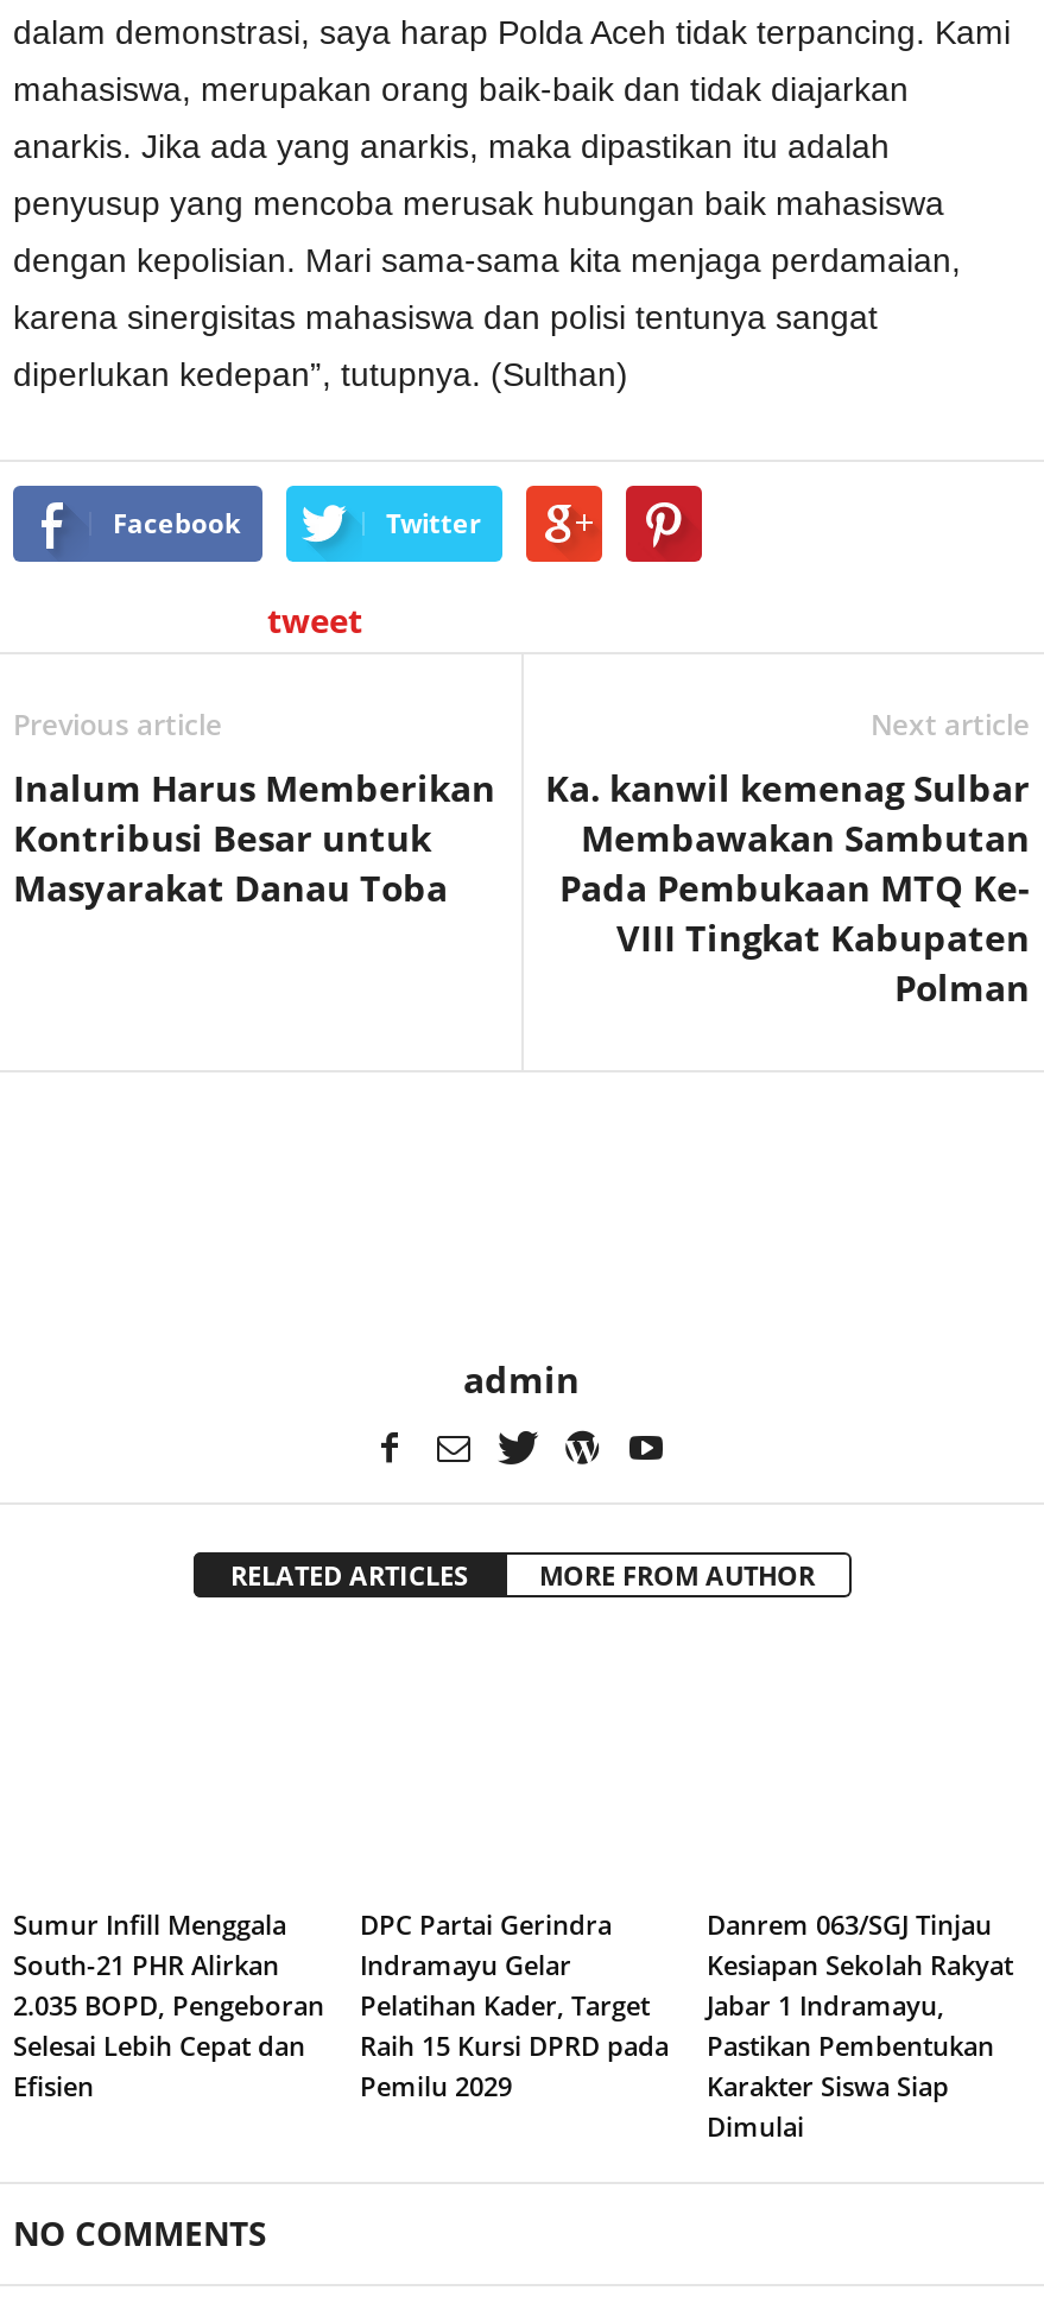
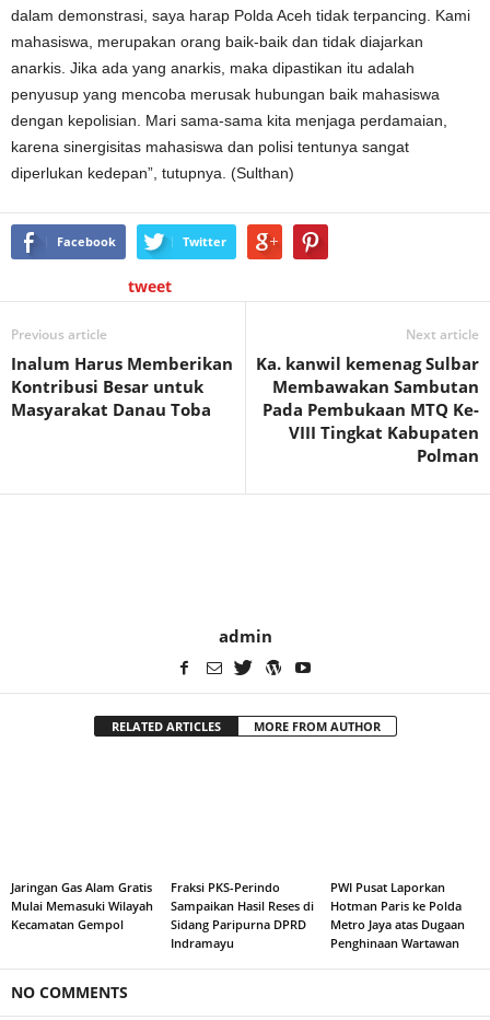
[13,1906,324,2103] Sumur Infill Menggala | South-21 PHR Alirkan | 2.035 BOPD, Pengeboran | Selesai Lebih Cepat dan | Efisien -> [11,878,153,932] Jaringan Gas Alam Gratis | Mulai Memasuki Wilayah | Kecamatan Gempol
[360,1906,669,2103] DPC Partai Gerindra | Indramayu Gelar | Pelatihan Kader, Target | Raih 15 Kursi DPRD pada | Pemilu 2029 -> [171,878,314,951] Fraksi PKS-Perindo | Sampaikan Hasil Reses di | Sidang Paripurna DPRD | Indramayu
[707,1906,1013,2143] Danrem 063/SGJ Tinjau | Kesiapan Sekolah Rakyat | Jabar 1 Indramayu, | Pastikan Pembentukan | Karakter Siswa Siap | Dimulai -> [330,878,465,951] PWI Pusat Laporkan | Hotman Paris ke Polda | Metro Jaya atas Dugaan | Penghinaan Wartawan

